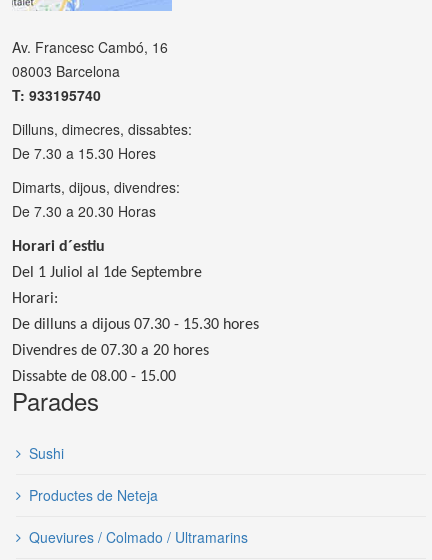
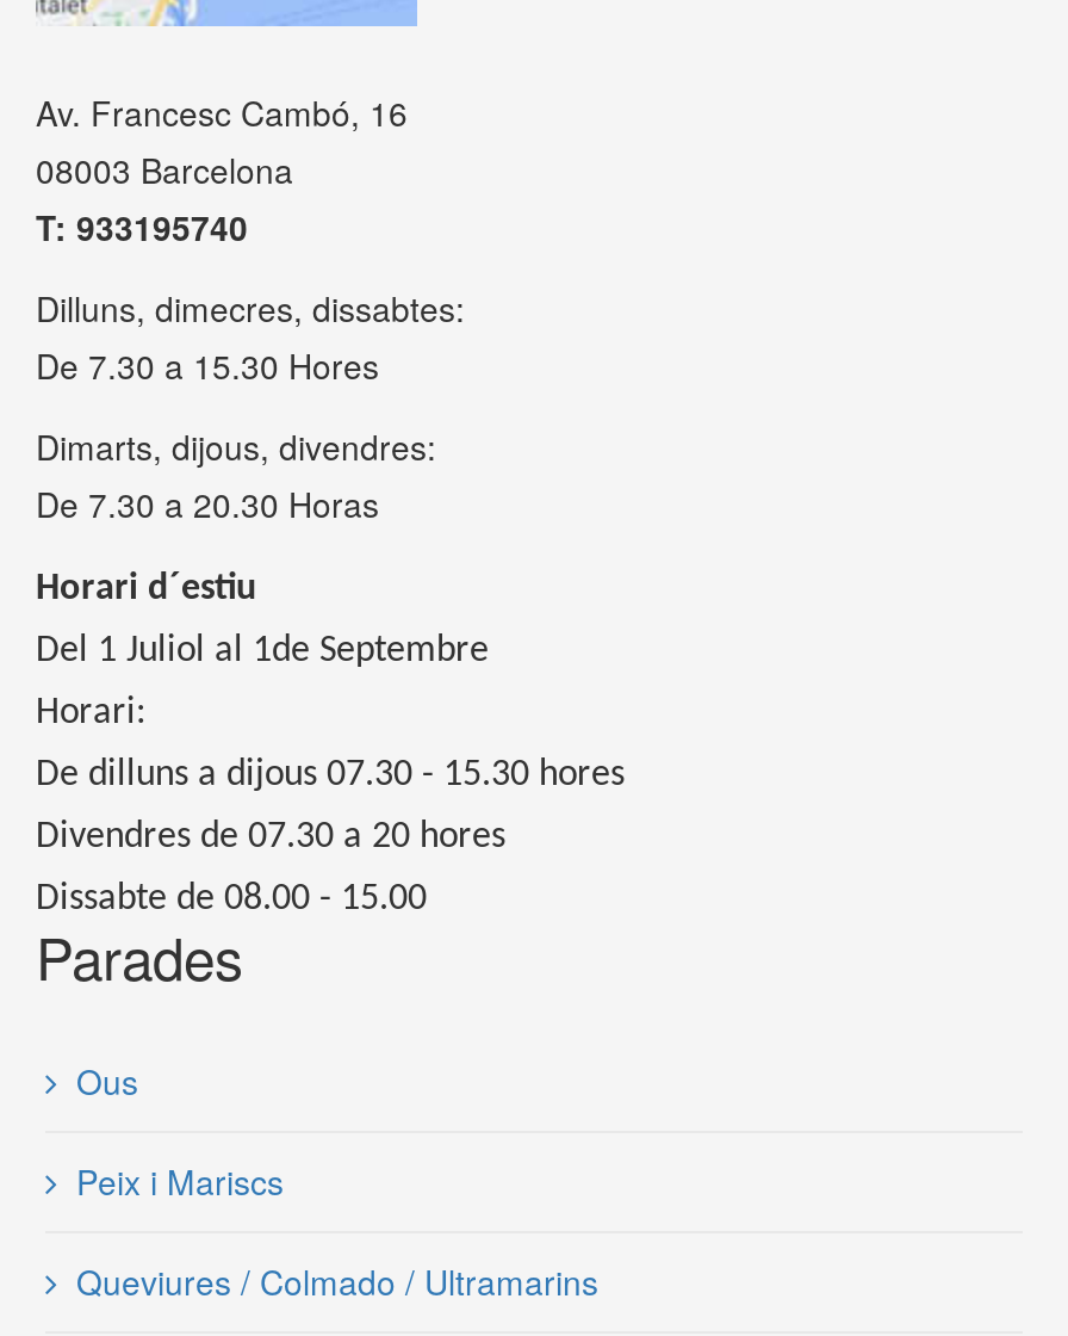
[29,443,64,463] Sushi -> [76,1056,138,1104] Ous
[29,485,158,505] Productes de Neteja -> [76,1156,284,1204] Peix i Mariscs

